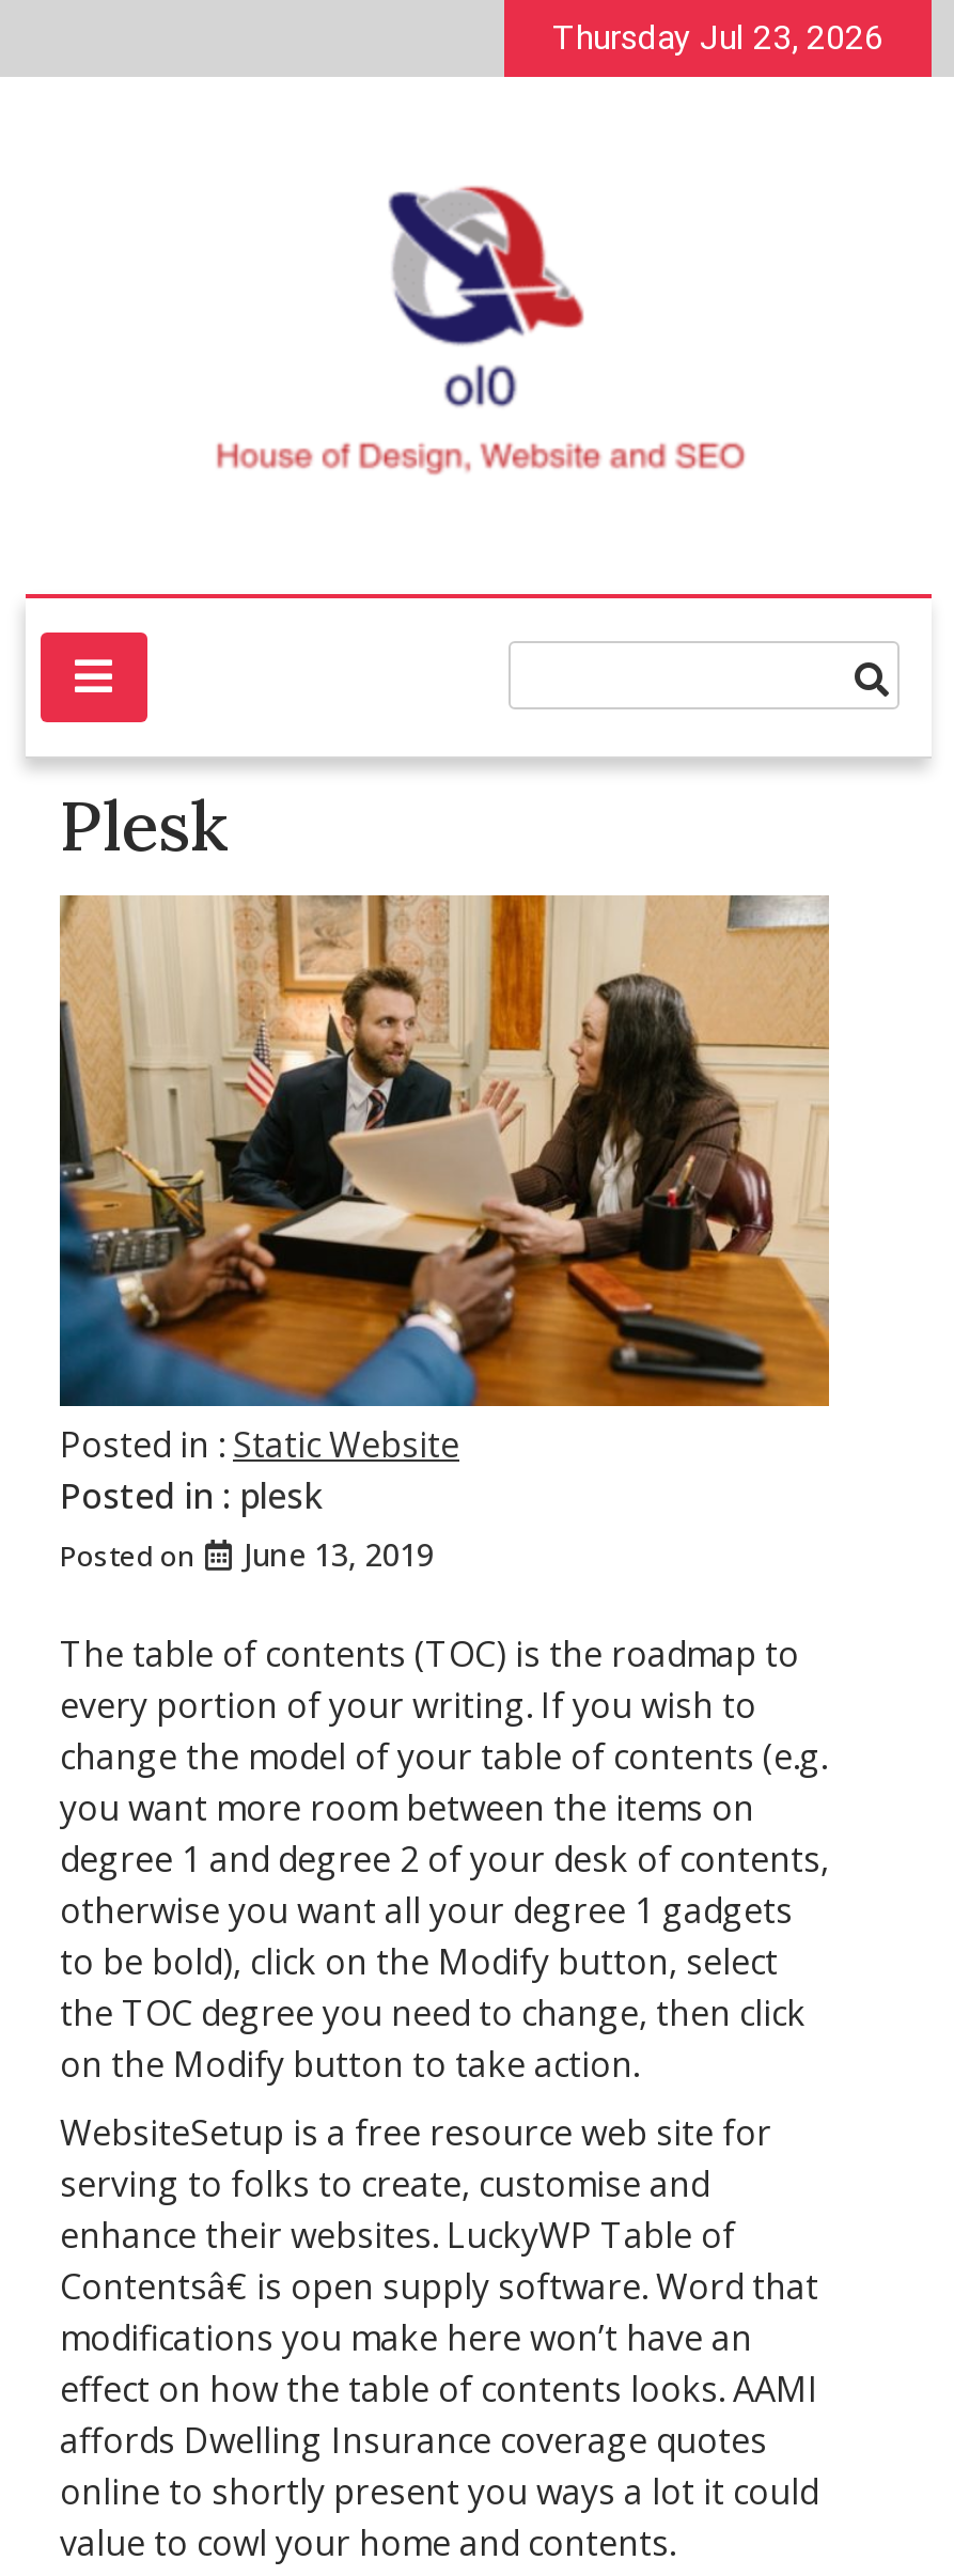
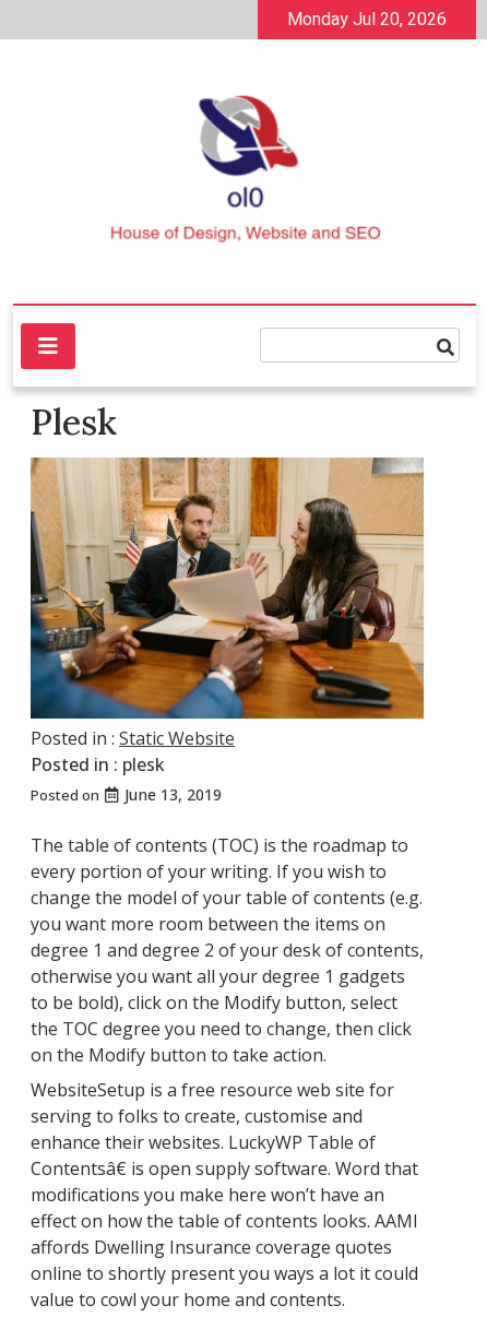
[552,17,883,58] Thursday Jul 23, 2026 -> [287,9,447,29] Monday Jul 20, 2026

